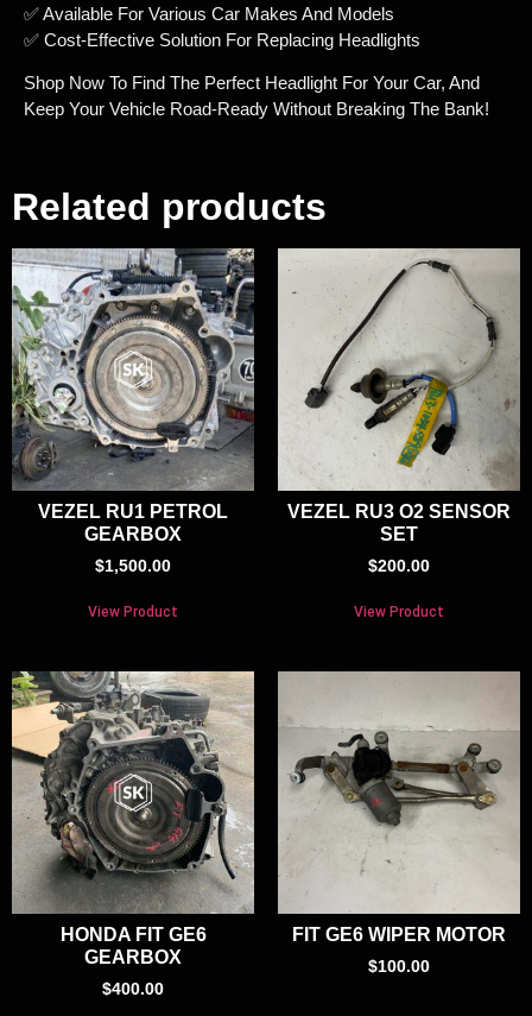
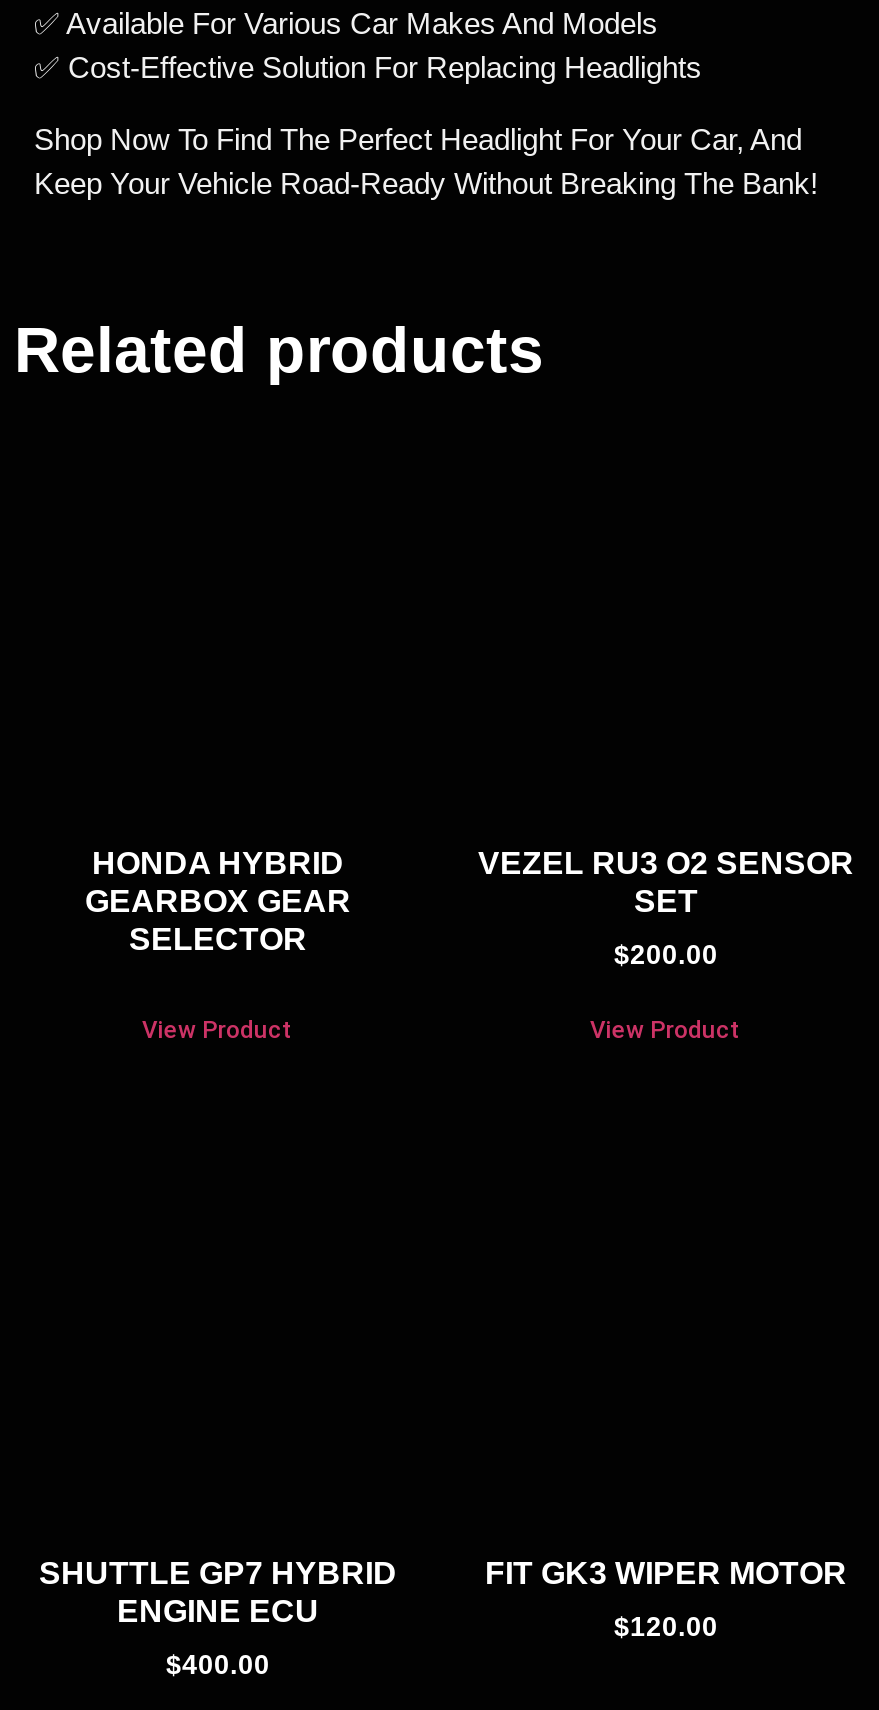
[11,247,255,492] [image] -> none
[277,247,521,492] [image] -> none
[38,502,228,576] VEZEL RU1 PETROL | GEARBOX | $1,500.00 -> [85,845,351,955] HONDA HYBRID | GEARBOX GEAR | SELECTOR
[11,670,255,915] [image] -> none
[277,670,521,915] [image] -> none
[60,925,206,968] HONDA FIT GE6 | GEARBOX -> [39,1556,397,1628] SHUTTLE GP7 HYBRID | ENGINE ECU
[292,925,506,945] FIT GE6 WIPER MOTOR -> [485,1556,847,1590] FIT GK3 WIPER MOTOR
[368,958,430,976] $100.00 -> [614,1612,718,1642] $120.00

